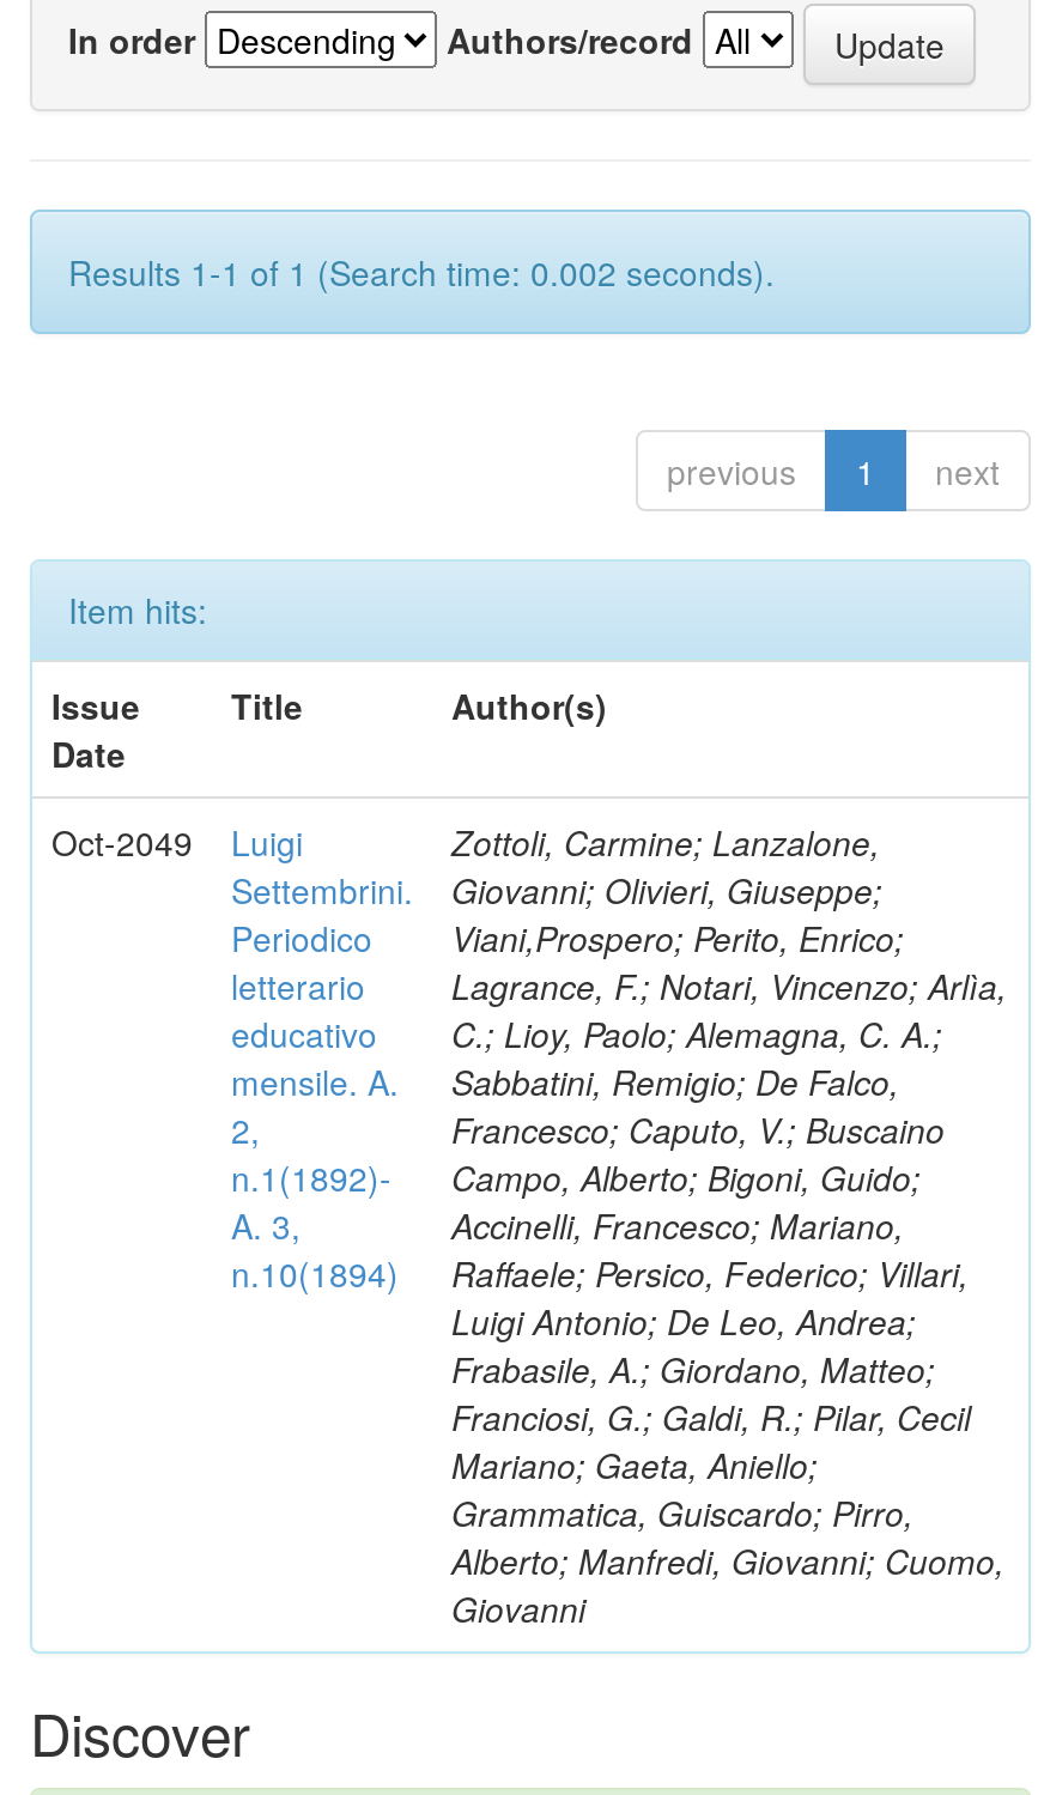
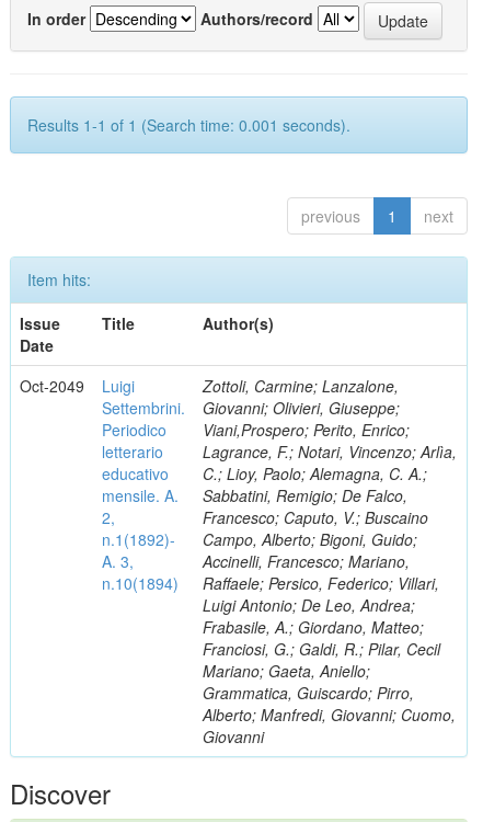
[68,248,775,296] Results 1-1 of 1 (Search time: 0.002 seconds). -> [27,114,350,136] Results 1-1 of 1 (Search time: 0.001 seconds).

